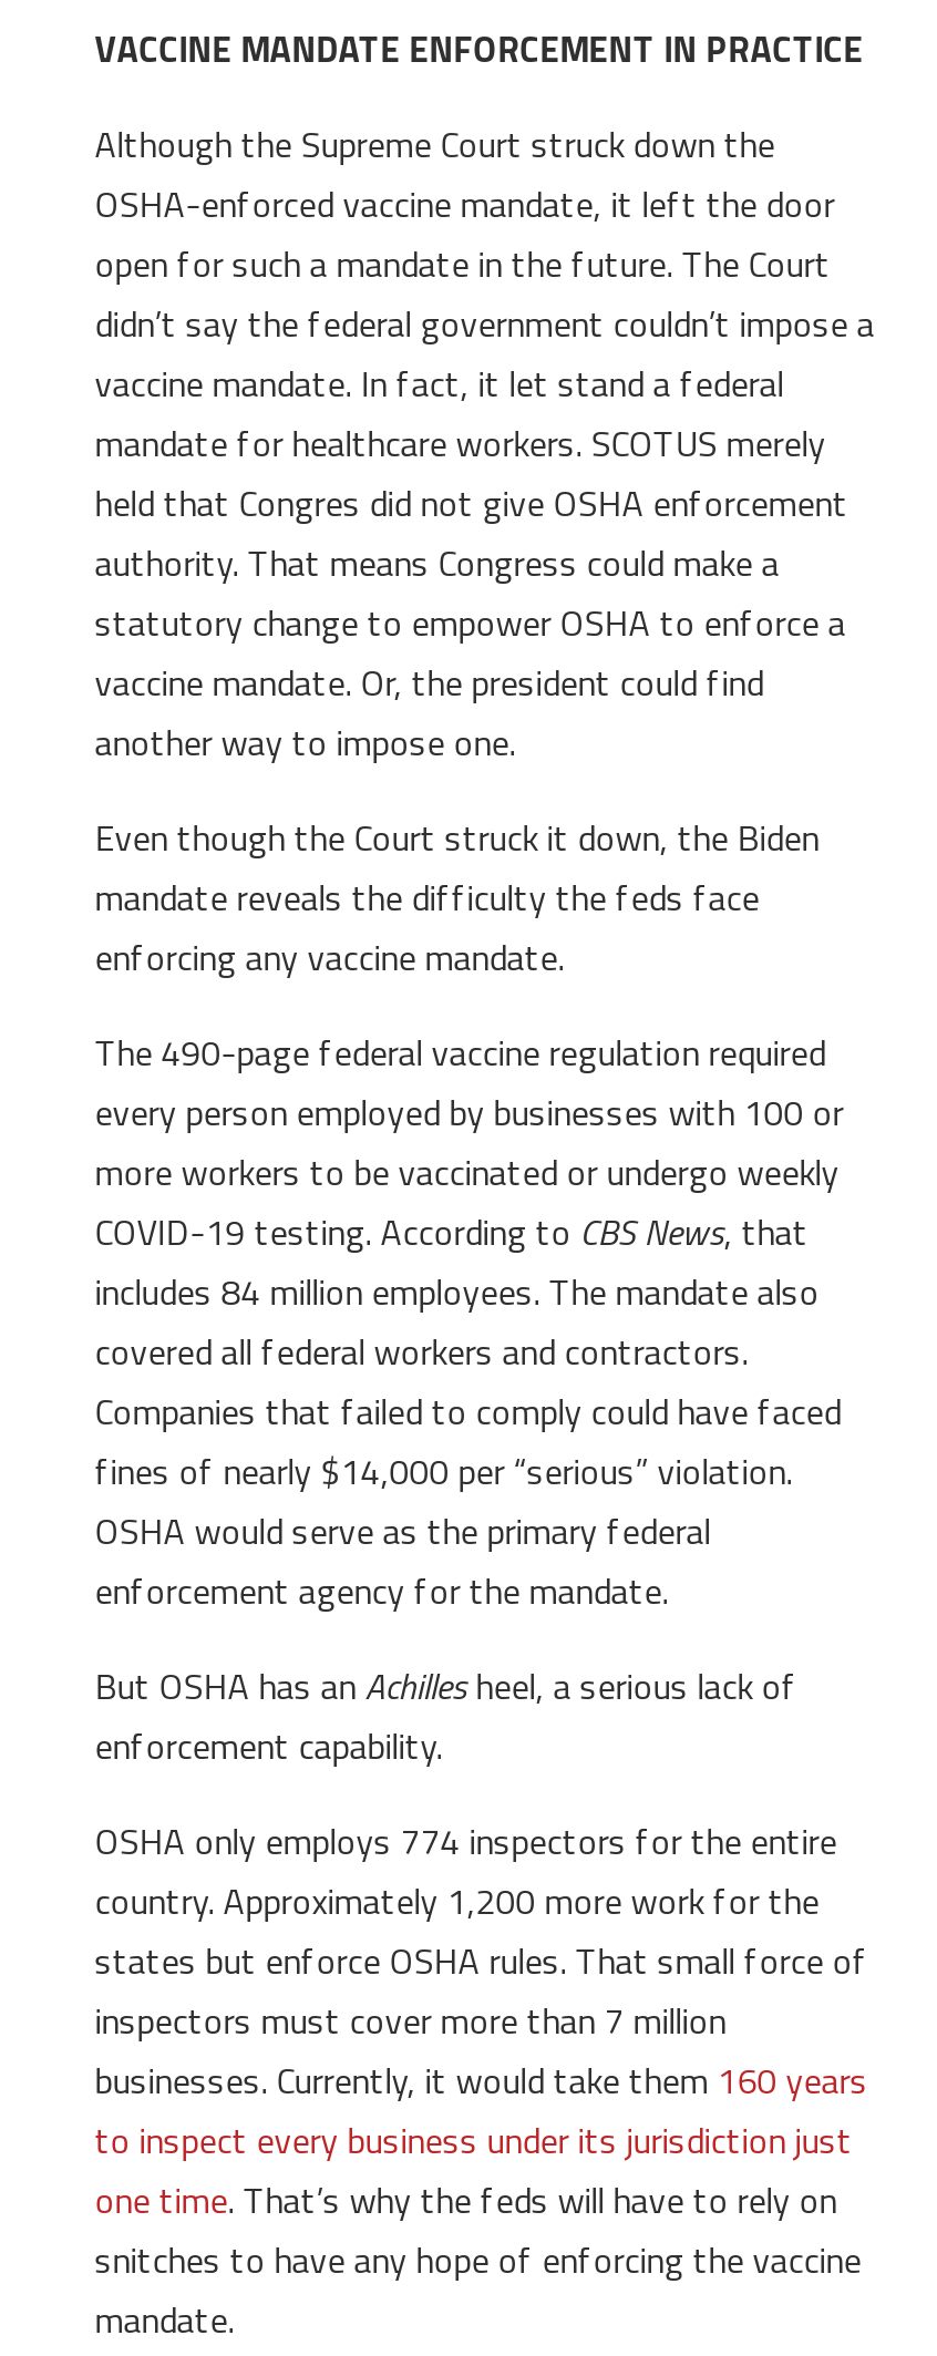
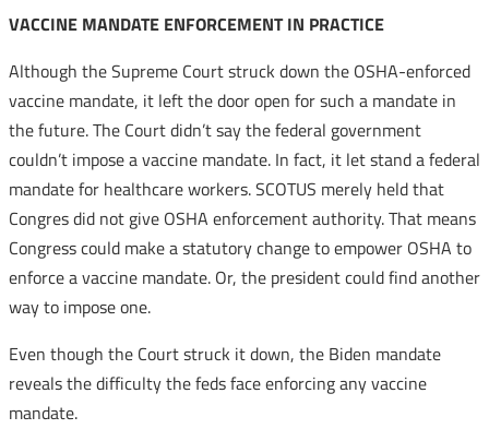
[95,117,875,2286] Although the Supreme Court struck down the | OSHA-enforced vaccine mandate, it left the door | open for such a mandate in the future. The Court | didn’t say the federal government couldn’t impose a | vaccine mandate. In fact, it let stand a federal | mandate for healthcare workers. SCOTUS merely | held that Congres did not give OSHA enforcement | authority. That means Congress could make a | statutory change to empower OSHA to enforce a | vaccine mandate. Or, the president could find | another way to impose one. | Even though the Court struck it down, the Biden | mandate reveals the difficulty the feds face | enforcing any vaccine mandate. | The 490-page federal vaccine regulation required | every person employed by businesses with 100 or | more workers to be vaccinated or undergo weekly | COVID-19 testing. According to CBS News, that | includes 84 million employees. The mandate also | covered all federal workers and contractors. | Companies that failed to comply could have faced | fines of nearly $14,000 per “serious” violation. | OSHA would serve as the primary federal | enforcement agency for the mandate. | But OSHA has an Achillesheel, a serious lack of | enforcement capability. | OSHA only employs 774 inspectors for the entire | country. Approximately 1,200 more work for the | states but enforce OSHA rules. That small force of | inspectors must cover more than 7 million | businesses. Currently, it would take them 160 years | to inspect every business under its jurisdiction just | one time. That’s why the feds will have to rely on | snitches to have any hope of enforcing the vaccine -> [9,58,480,396] Although the Supreme Court struck down the OSHA-enforced | vaccine mandate, it left the door open for such a mandate in | the future. The Court didn’t say the federal government | couldn’t impose a vaccine mandate. In fact, it let stand a federal | mandate for healthcare workers. SCOTUS merely held that | Congres did not give OSHA enforcement authority. That means | Congress could make a statutory change to empower OSHA to | enforce a vaccine mandate. Or, the president could find another | way to impose one. | Even though the Court struck it down, the Biden mandate | reveals the difficulty the feds face enforcing any vaccine

